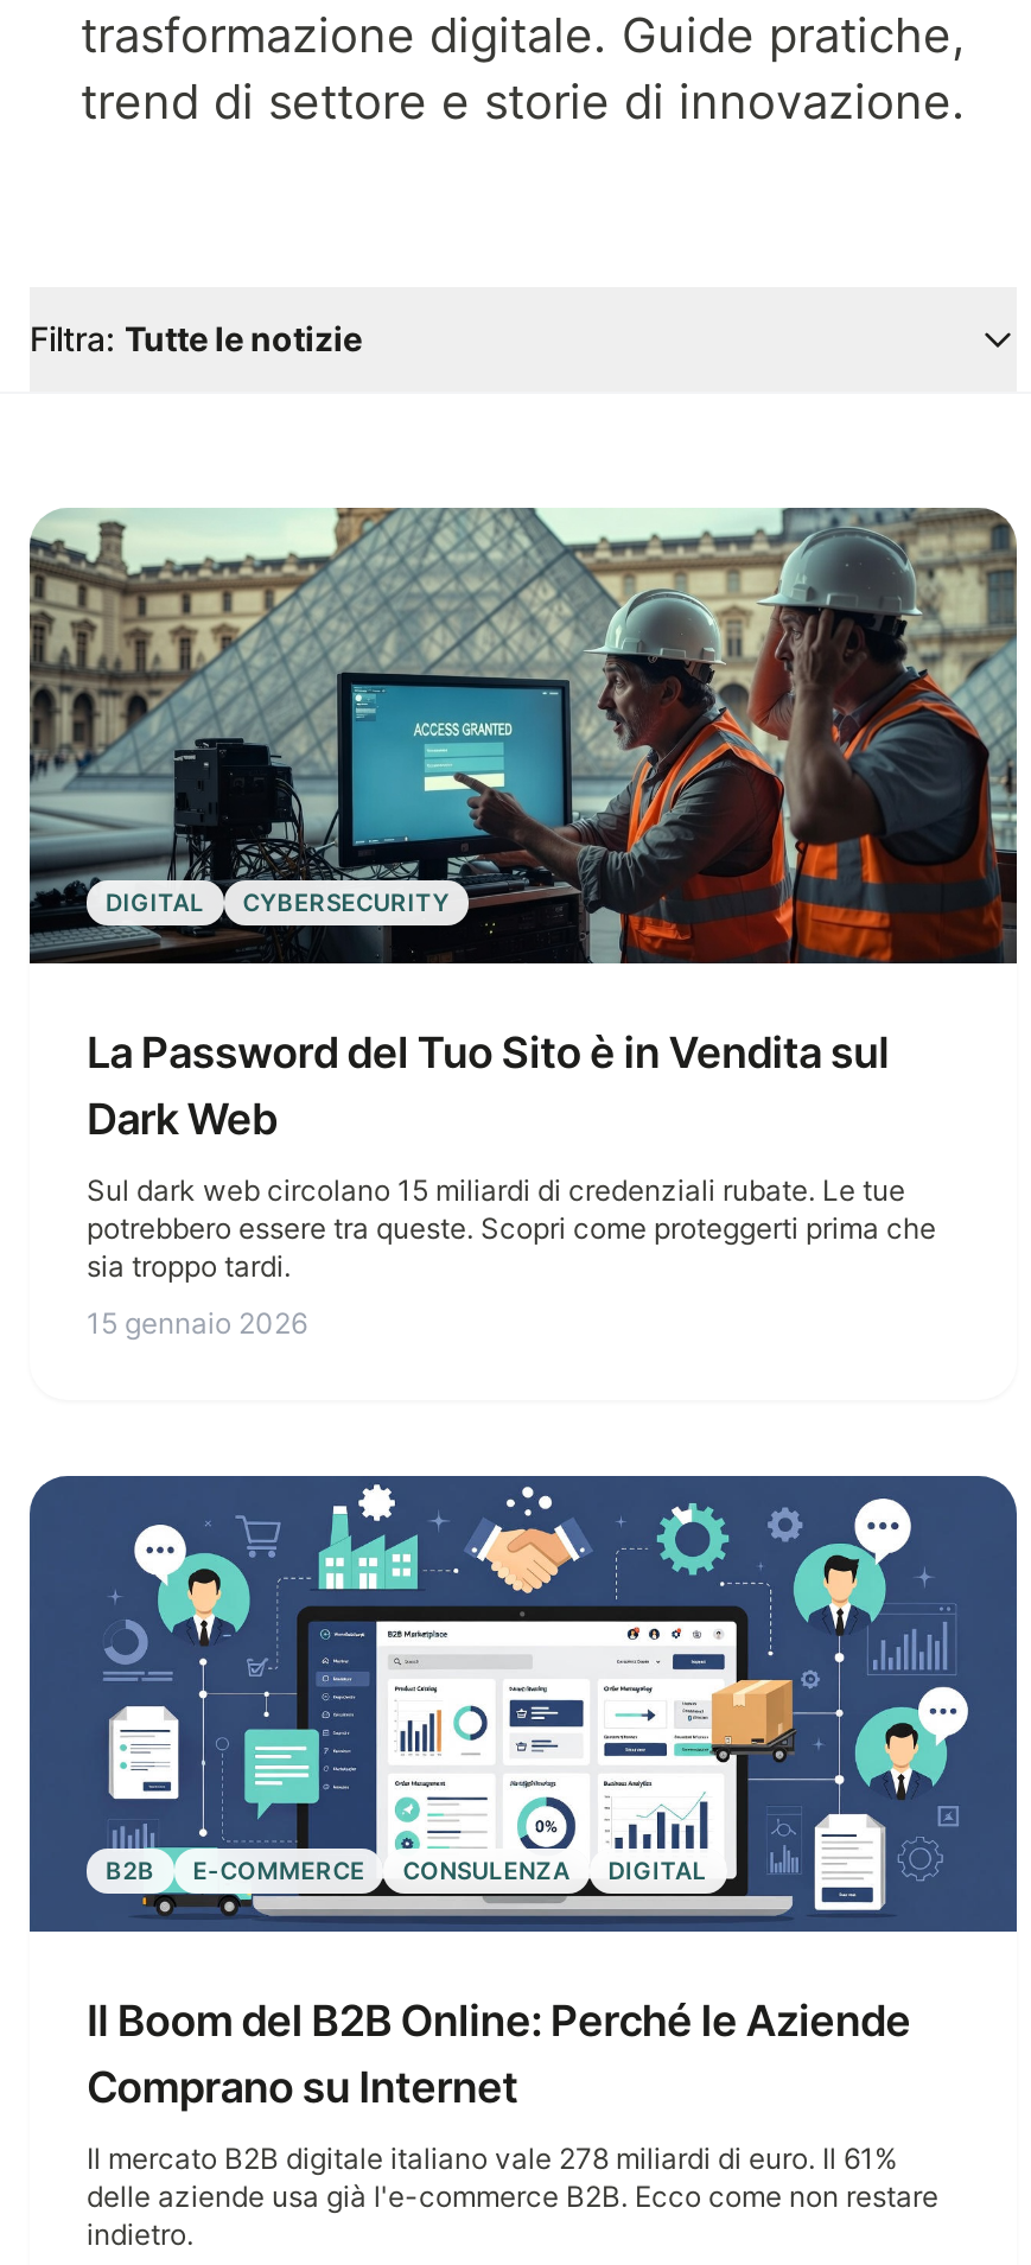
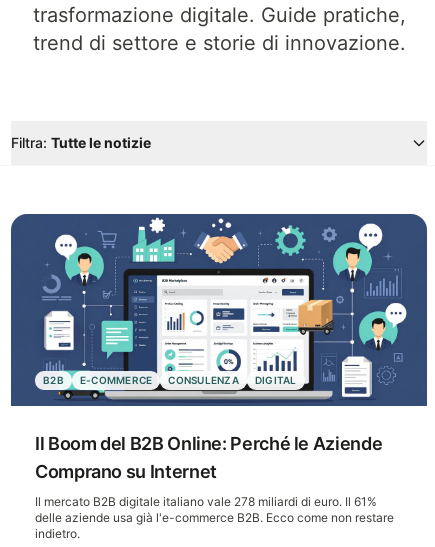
[27,505,1019,1341] [image] | DIGITAL | CYBERSECURITY | La Password del Tuo Sito è in Vendita sul | Dark Web | Sul dark web circolano 15 miliardi di credenziali rubate. Le tue | potrebbero essere tra queste. Scopri come proteggerti prima che | sia troppo tardi. | 15 gennaio 2026 -> none

